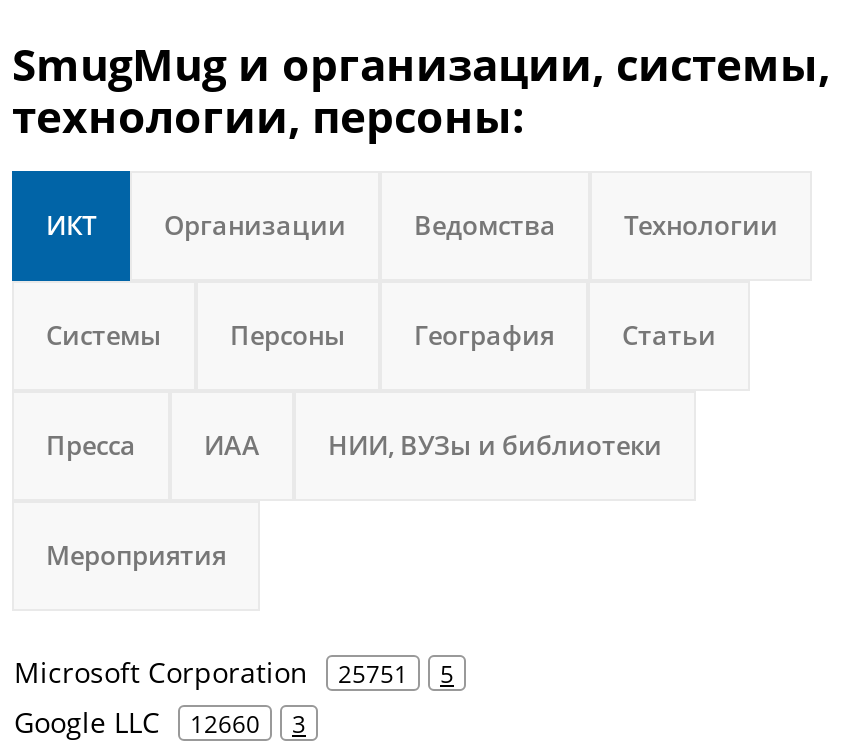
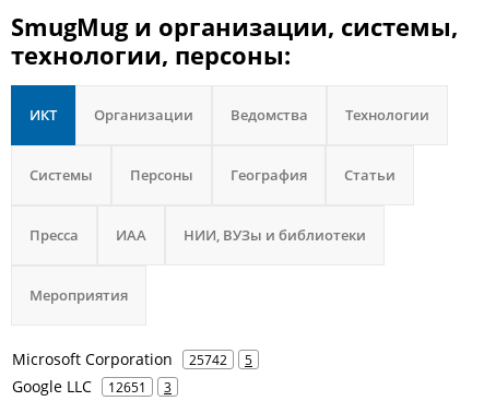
[14,653,454,691] Microsoft Corporation 25751 5 -> [12,349,252,369] Microsoft Corporation 25742 5
[14,703,306,741] Google LLC 12660 3 -> [12,376,172,397] Google LLC 12651 3

